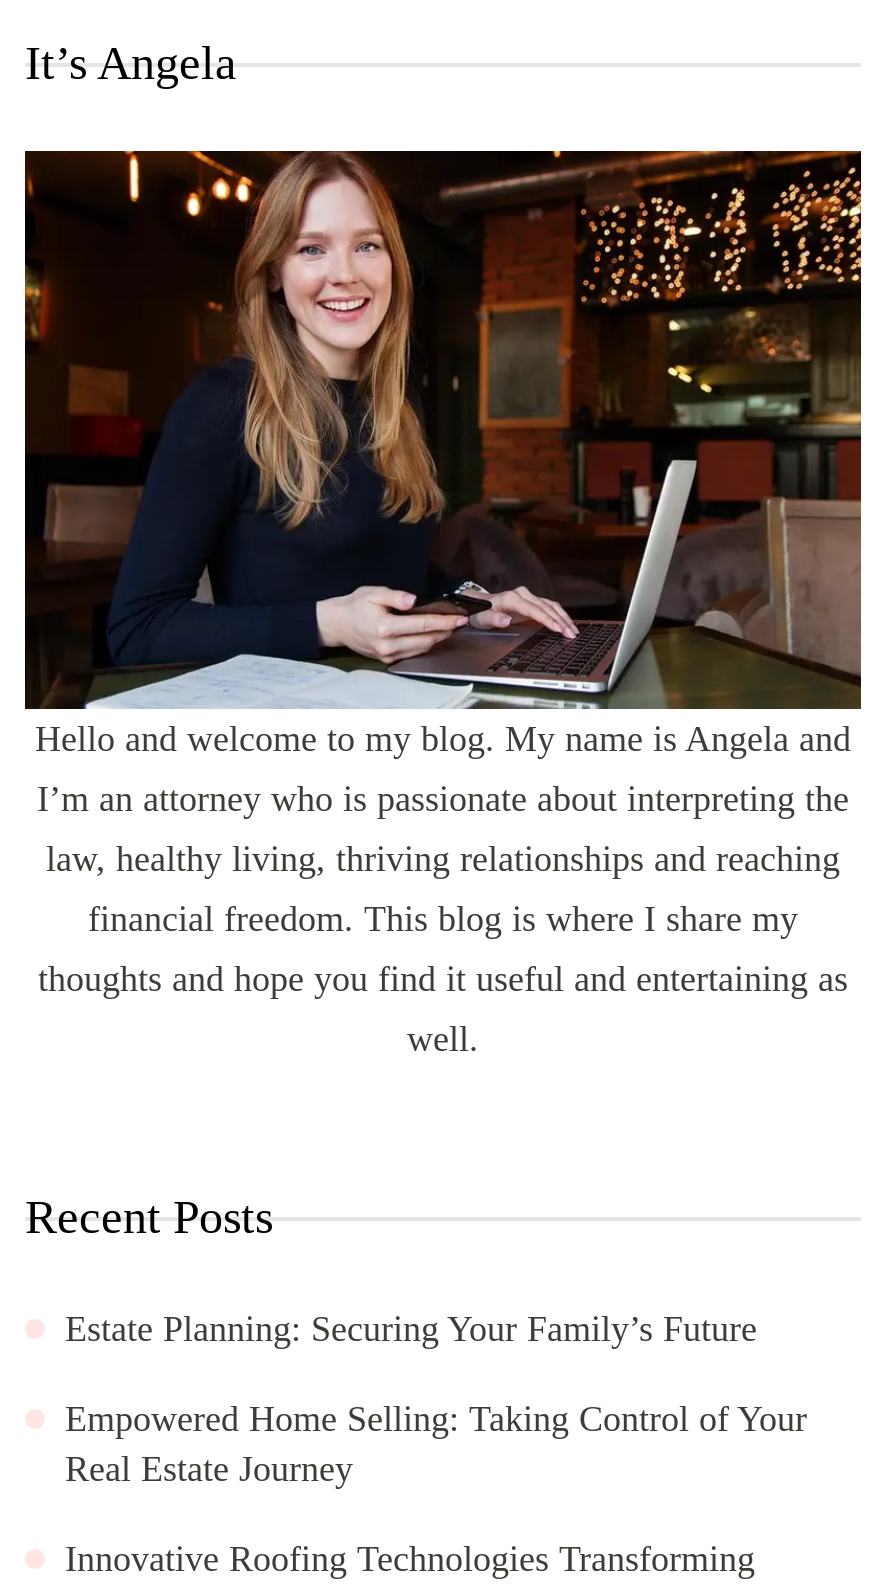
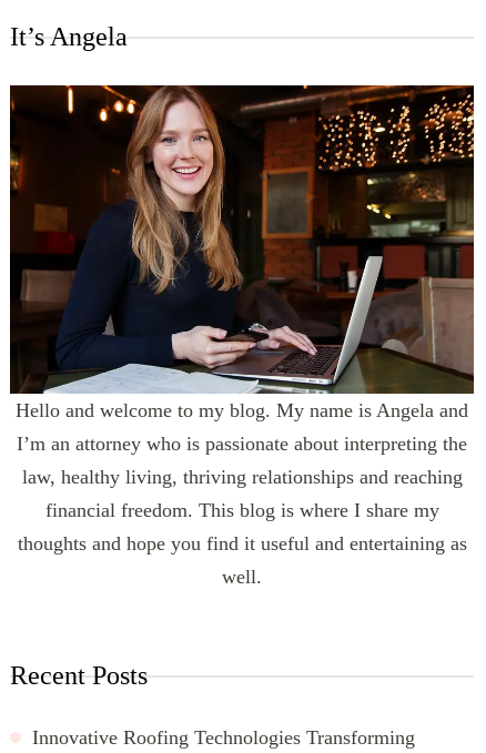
[65,1308,807,1488] Estate Planning: Securing Your Family’s Future | Empowered Home Selling: Taking Control of Your | Real Estate Journey -> none

